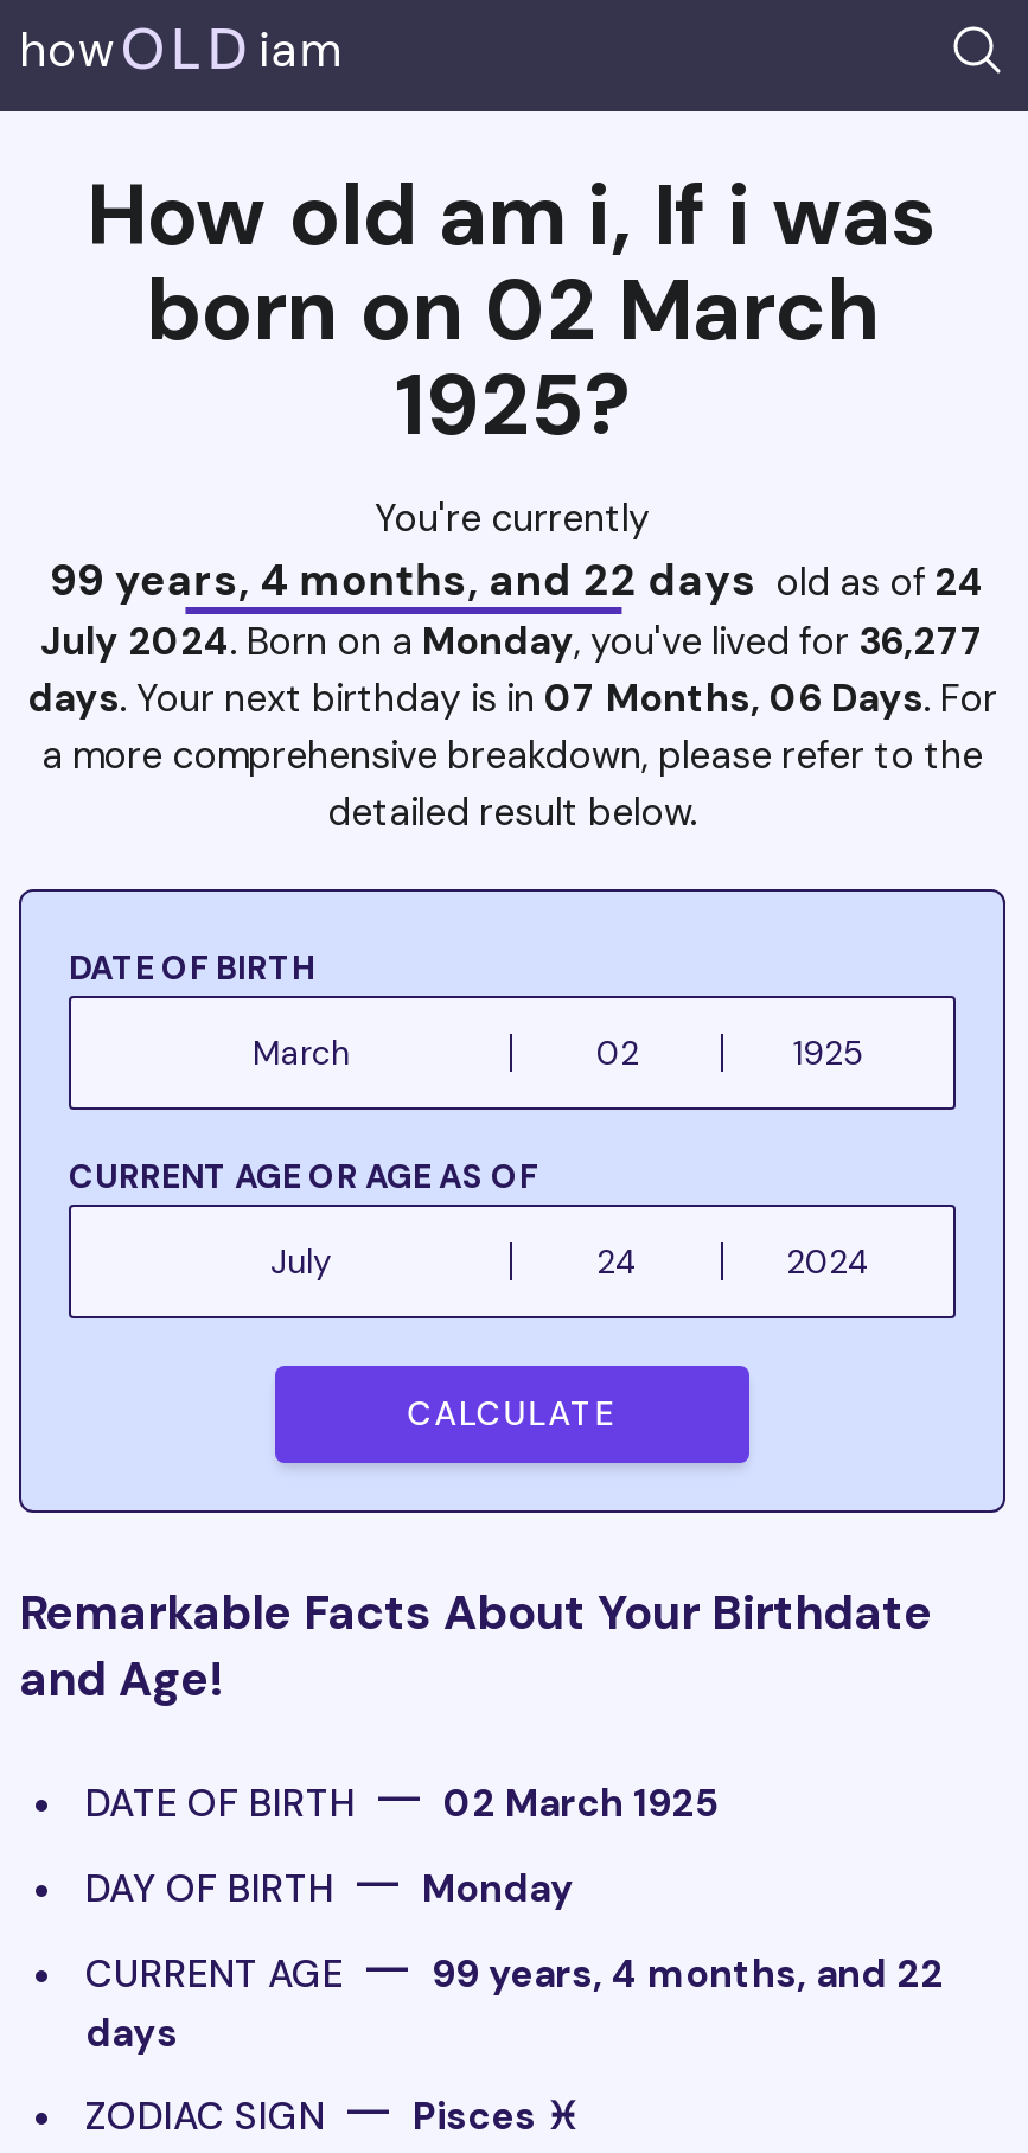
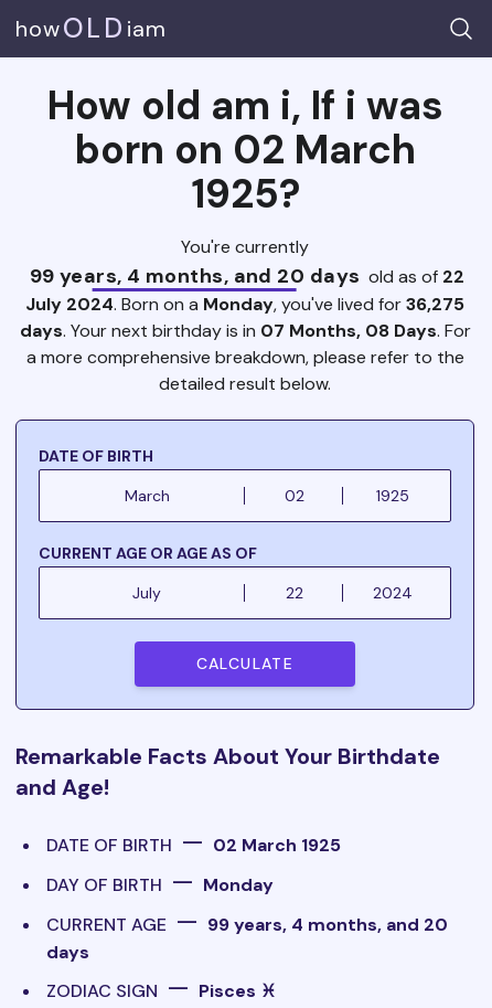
[50,552,984,609] 99 years, 4 months, and 22 days old as of 24 -> [29,263,465,289] 99 years, 4 months, and 20 days old as of 22
[40,616,984,666] July 2024. Born on a Monday, you've lived for 36,277 -> [25,293,464,316] July 2024. Born on a Monday, you've lived for 36,275
[27,673,997,723] days. Your next birthday is in 07 Months, 06 Days. For -> [19,319,470,342] days. Your next birthday is in 07 Months, 08 Days. For
[596,1240,639,1283] 24 -> [285,583,303,603] 22
[85,1930,944,2004] CURRENT AGE — 99 years, 4 months, and 22 -> [46,904,448,938] CURRENT AGE — 99 years, 4 months, and 20

